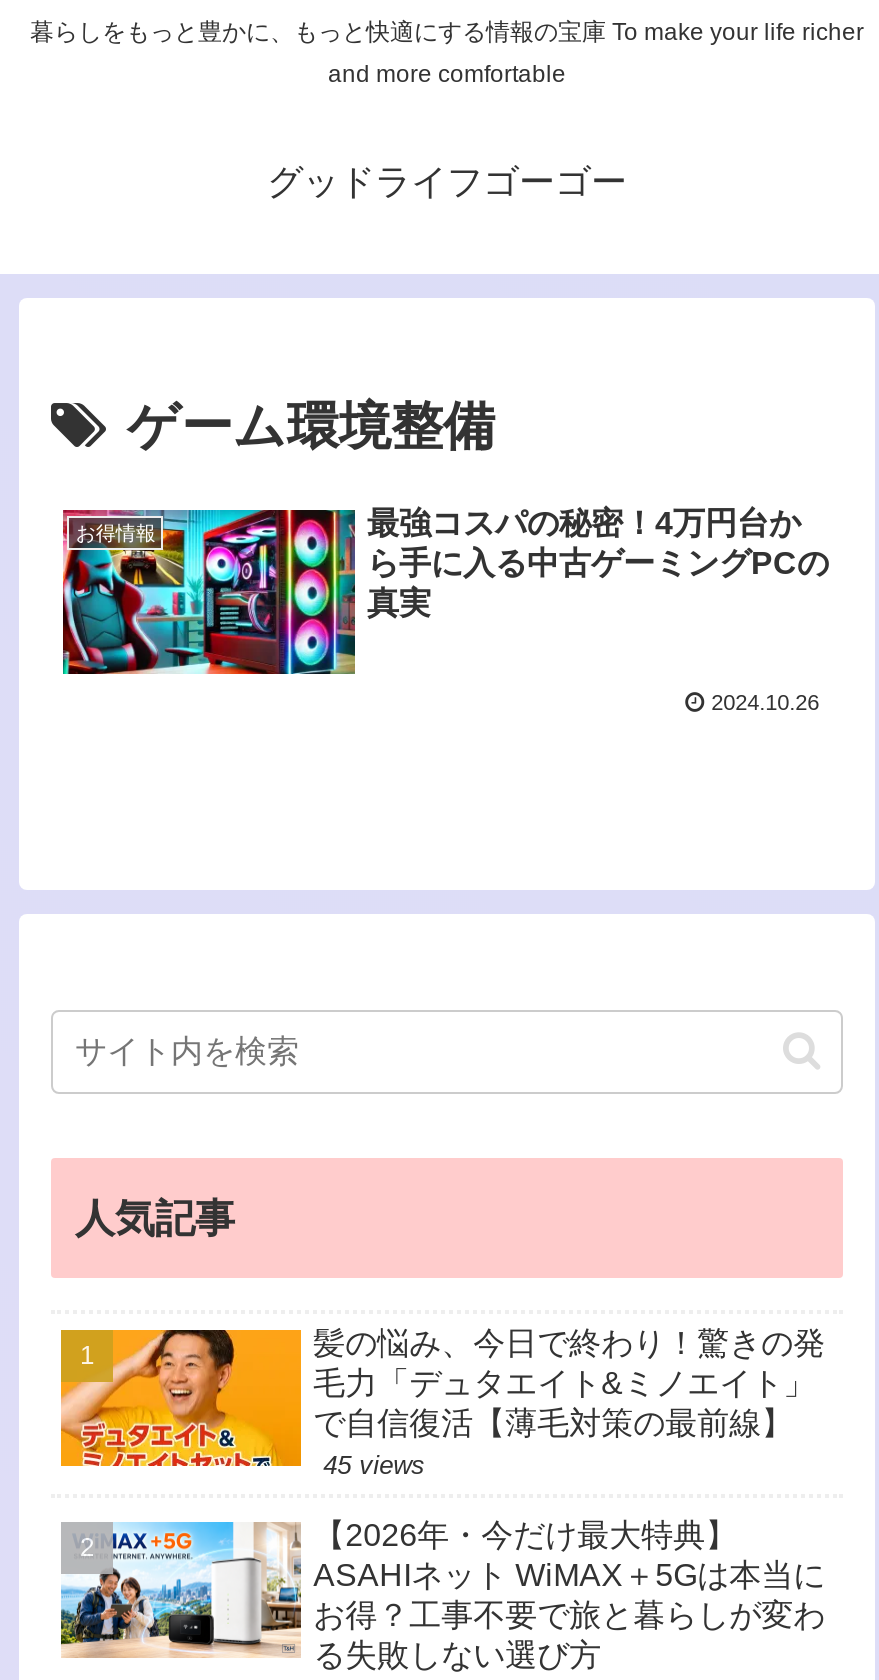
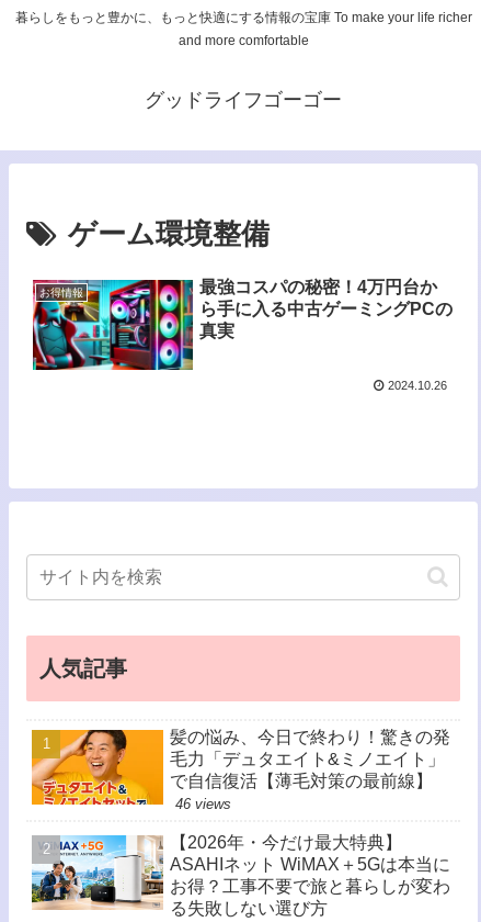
[323,1451,425,1481] 45 views -> [176,796,231,813] 46 views

